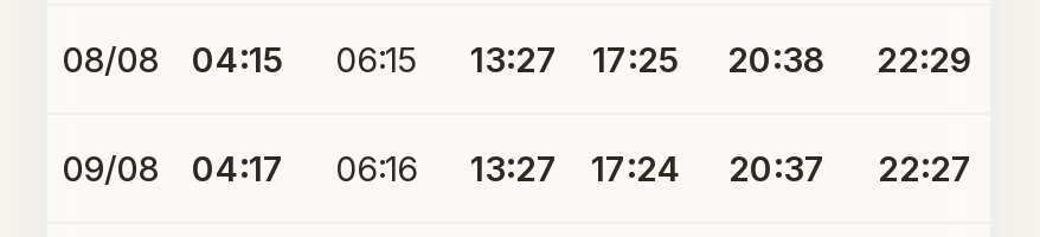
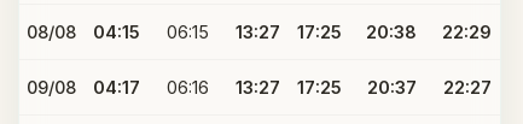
[62,148,972,188] 09/08 04:17 06:16 13:27 17:24 20:37 22:27 -> [27,77,491,98] 09/08 04:17 06:16 13:27 17:25 20:37 22:27

